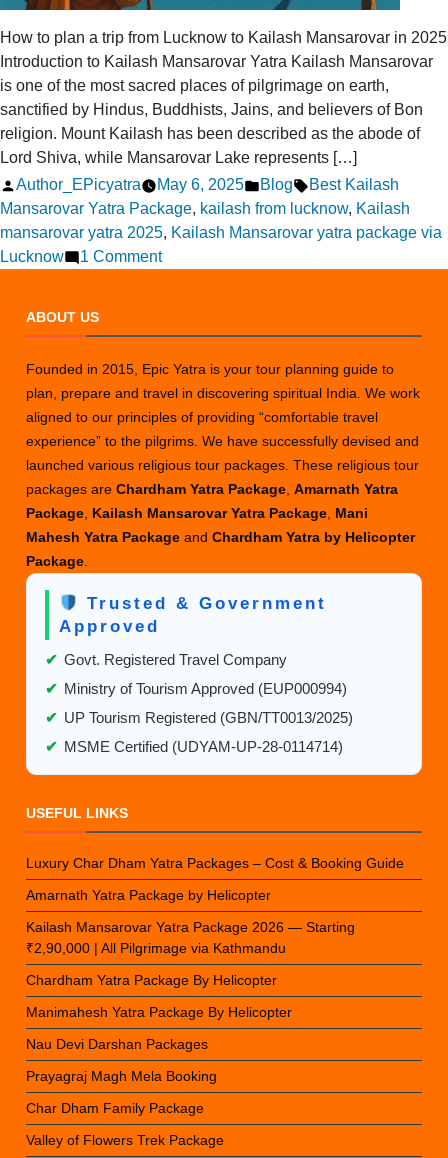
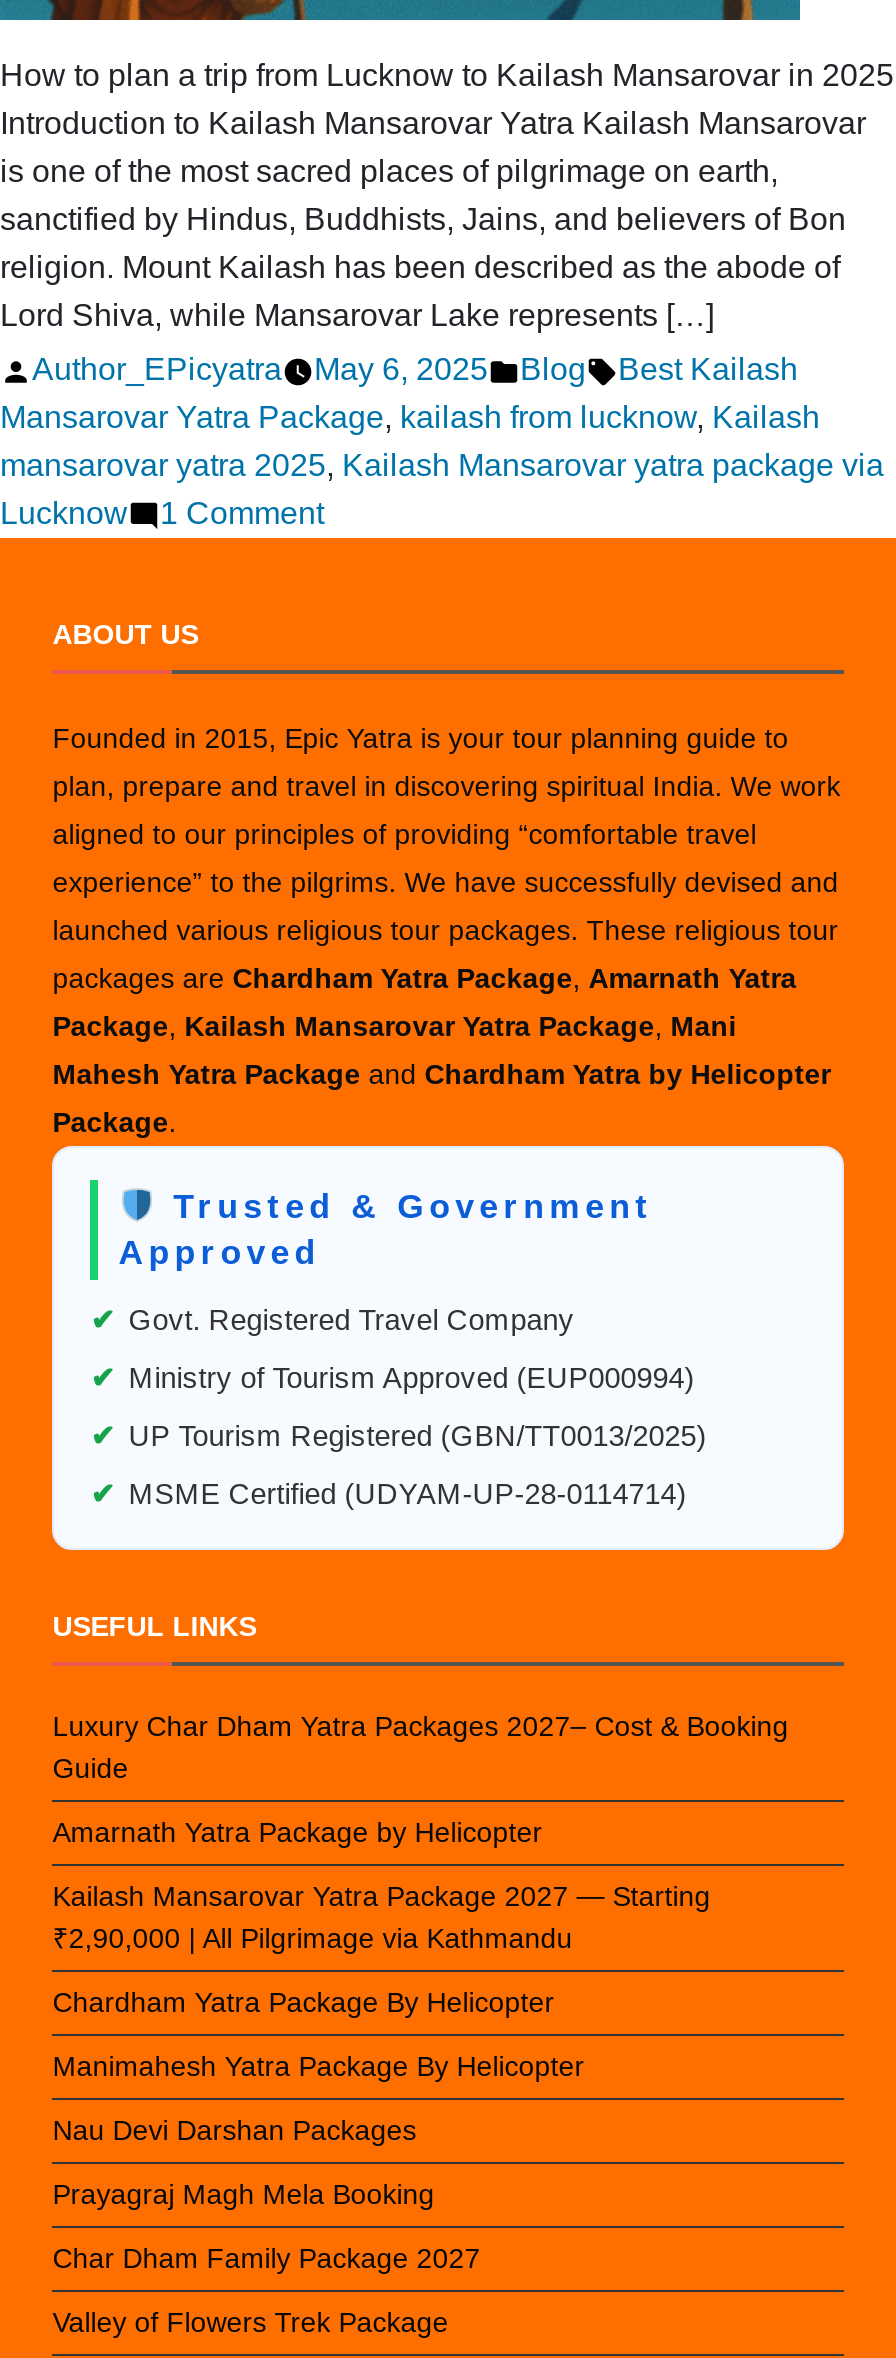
[26,855,404,871] Luxury Char Dham Yatra Packages – Cost & Booking Guide -> [52,1710,788,1784] Luxury Char Dham Yatra Packages 2027– Cost & Booking | Guide
[26,919,355,935] Kailash Mansarovar Yatra Package 2026 — Starting -> [52,1880,710,1912] Kailash Mansarovar Yatra Package 2027 — Starting
[26,1100,204,1116] Char Dham Family Package -> [52,2242,480,2274] Char Dham Family Package 2027

